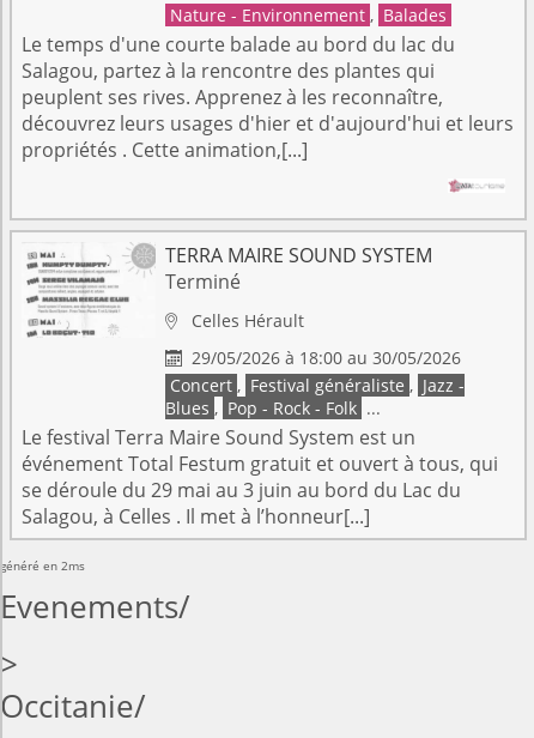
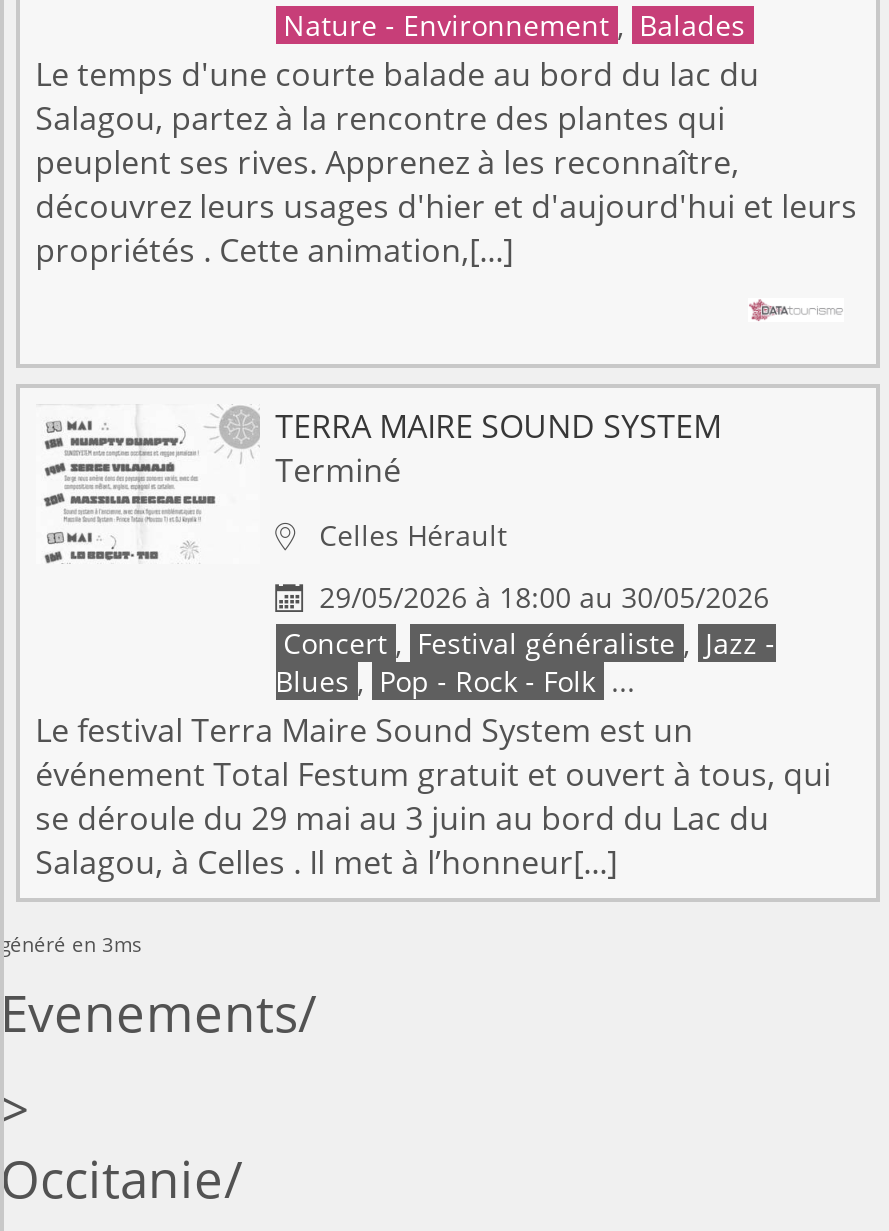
[0,557,85,574] généré en 2ms -> [0,930,142,958] généré en 3ms

